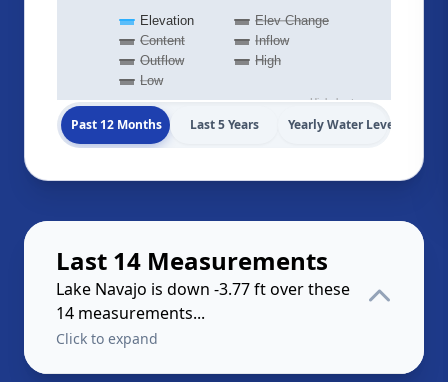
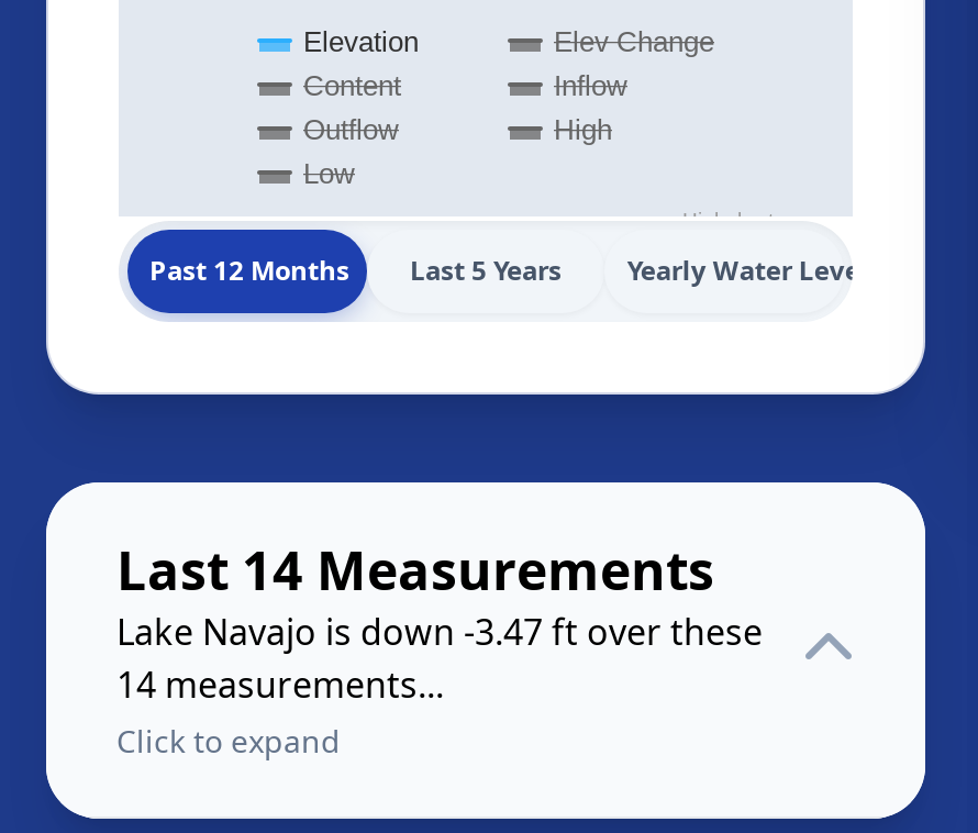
[56,278,350,300] Lake Navajo is down -3.77 ft over these -> [116,608,763,656] Lake Navajo is down -3.47 ft over these

